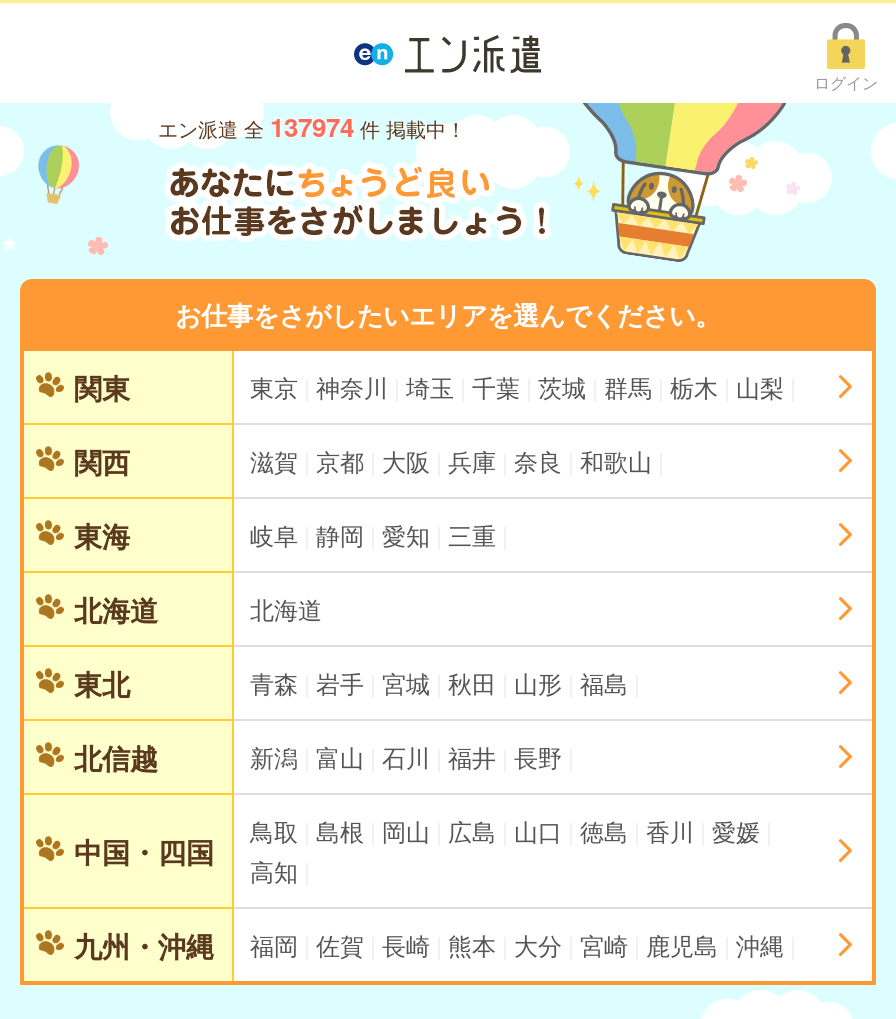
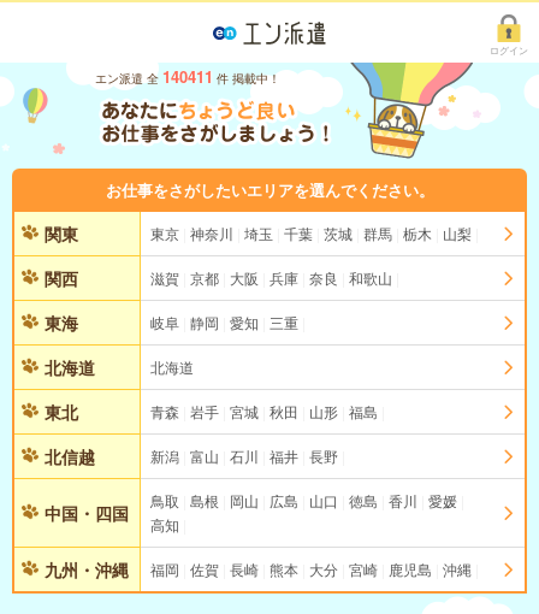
[158,108,466,146] エン派遣 全 137974 件 掲載中！ -> [95,66,280,88] エン派遣 全 140411 件 掲載中！

